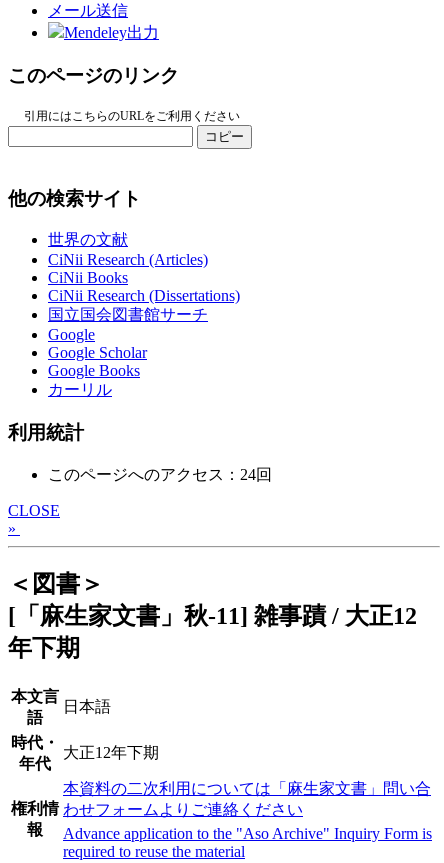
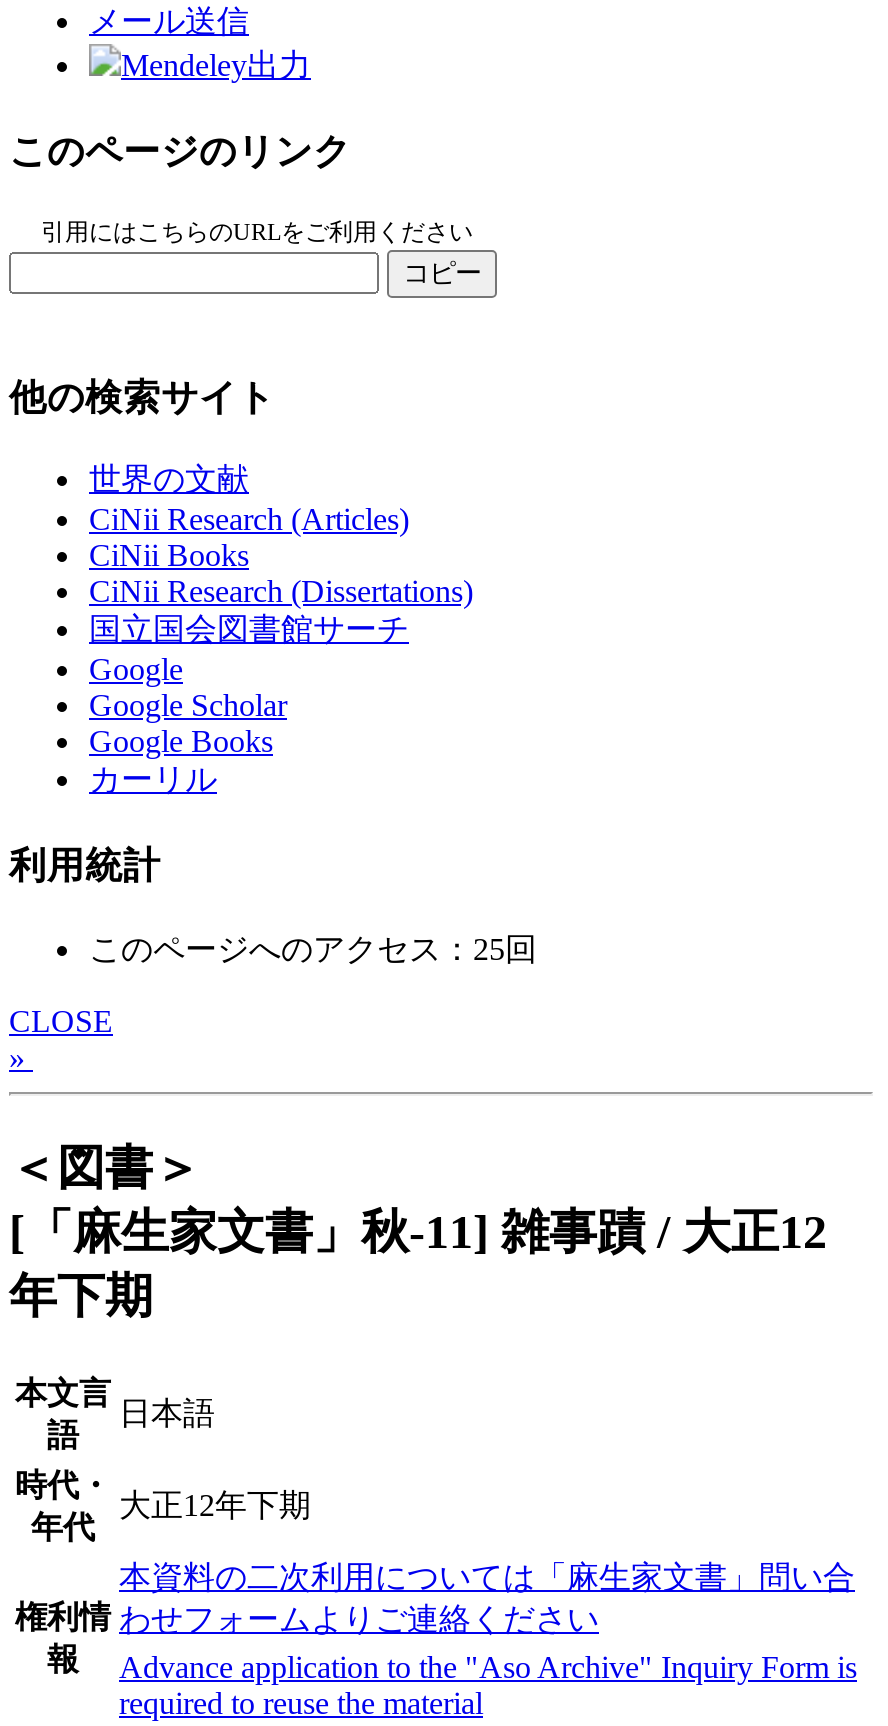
[48,466,272,483] このページへのアクセス：24回 -> [89,932,537,966] このページへのアクセス：25回

